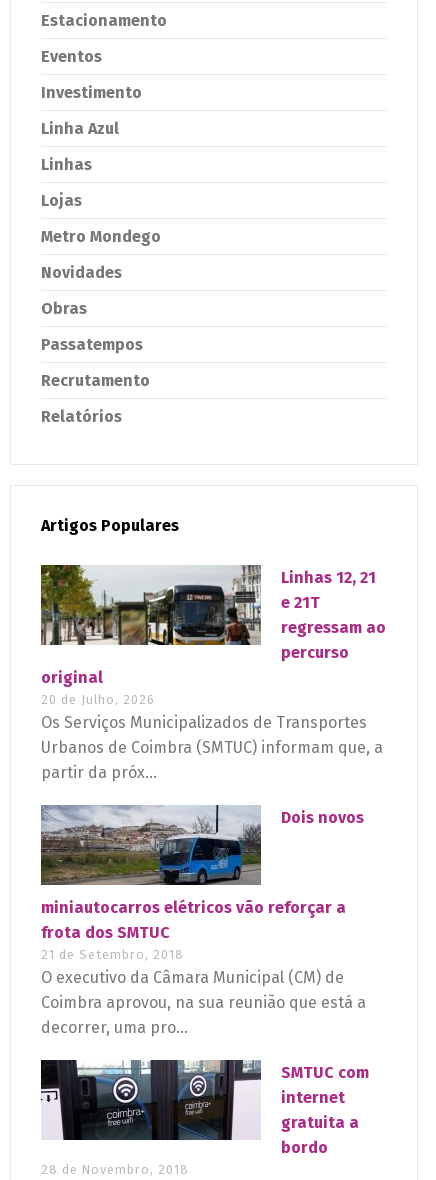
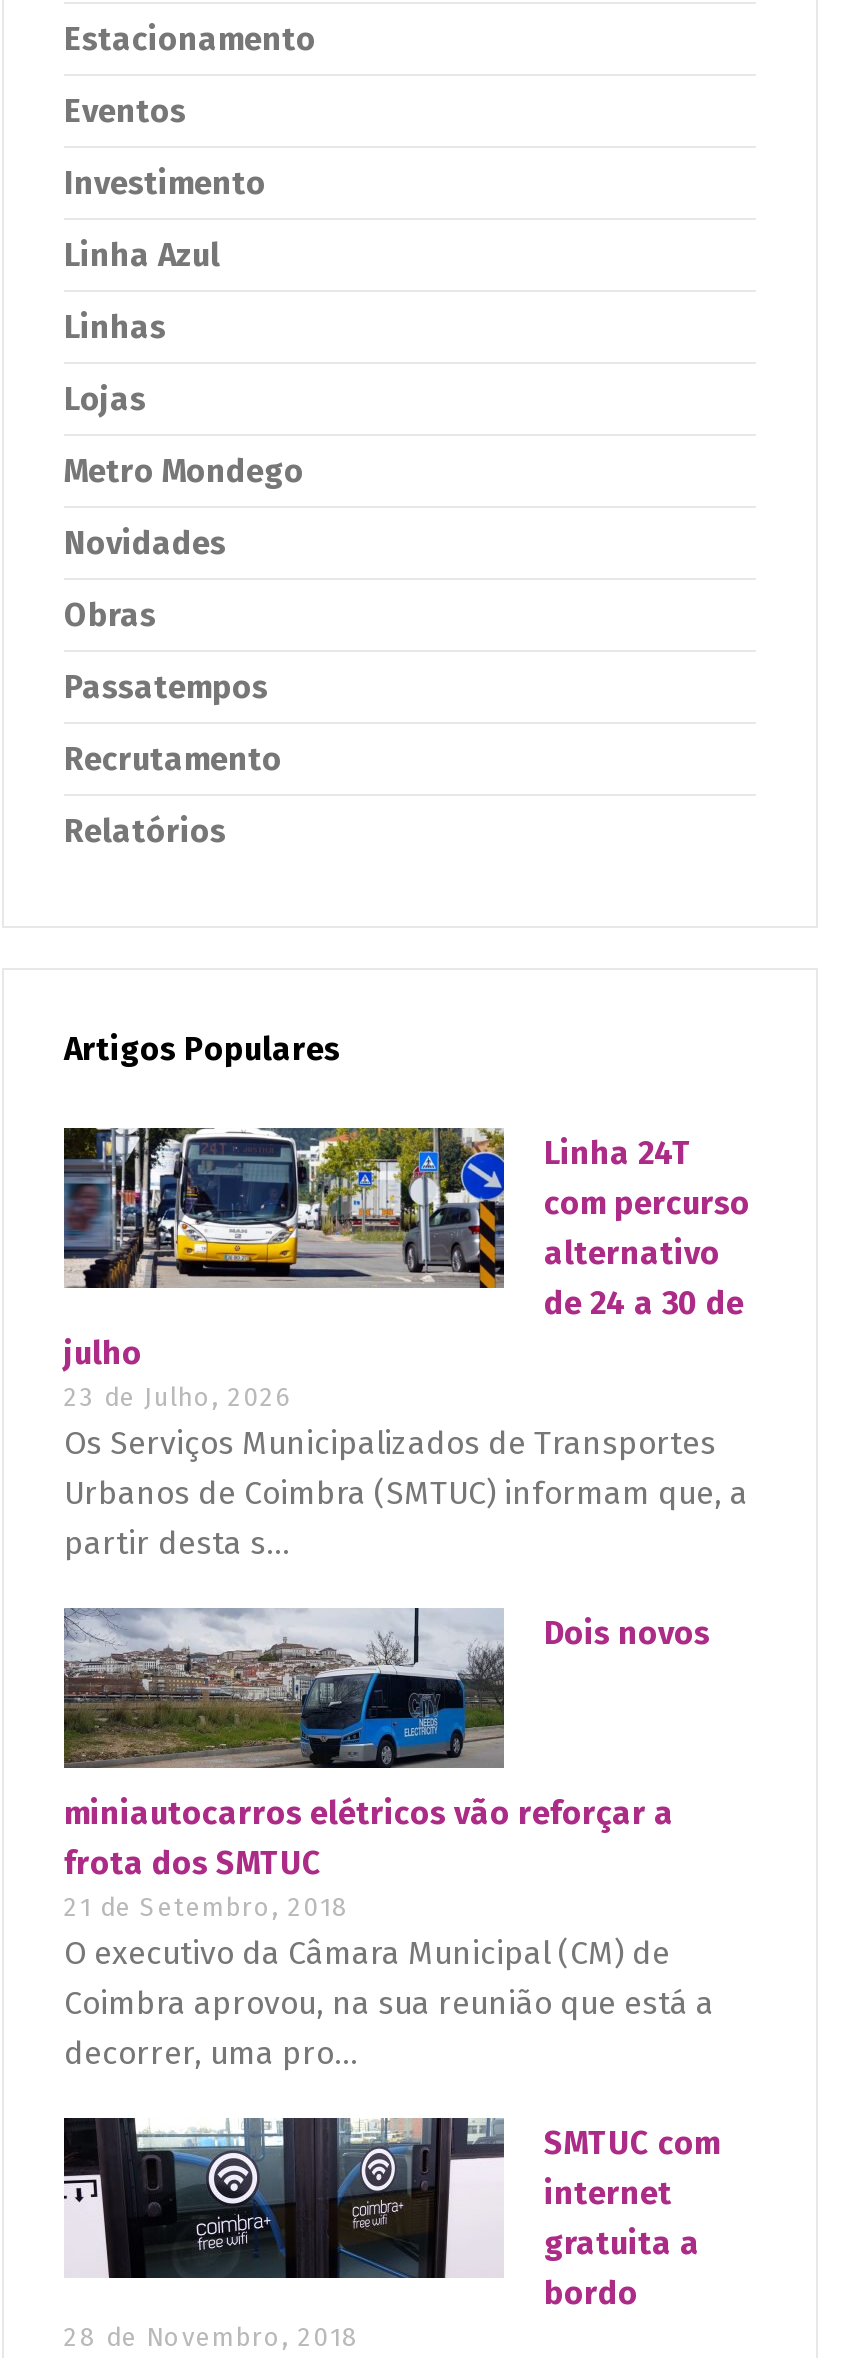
[40,564,386,706] [image] | Linhas 12, 21 | e 21T | regressam ao | percurso | original | 20 de Julho, 2026 -> [62,1126,750,1411] [image] | Linha 24T | com percurso | alternativo | de 24 a 30 de | julho | 23 de Julho, 2026
[41,762,157,781] partir da próx... -> [64,1523,290,1561] partir desta s...

